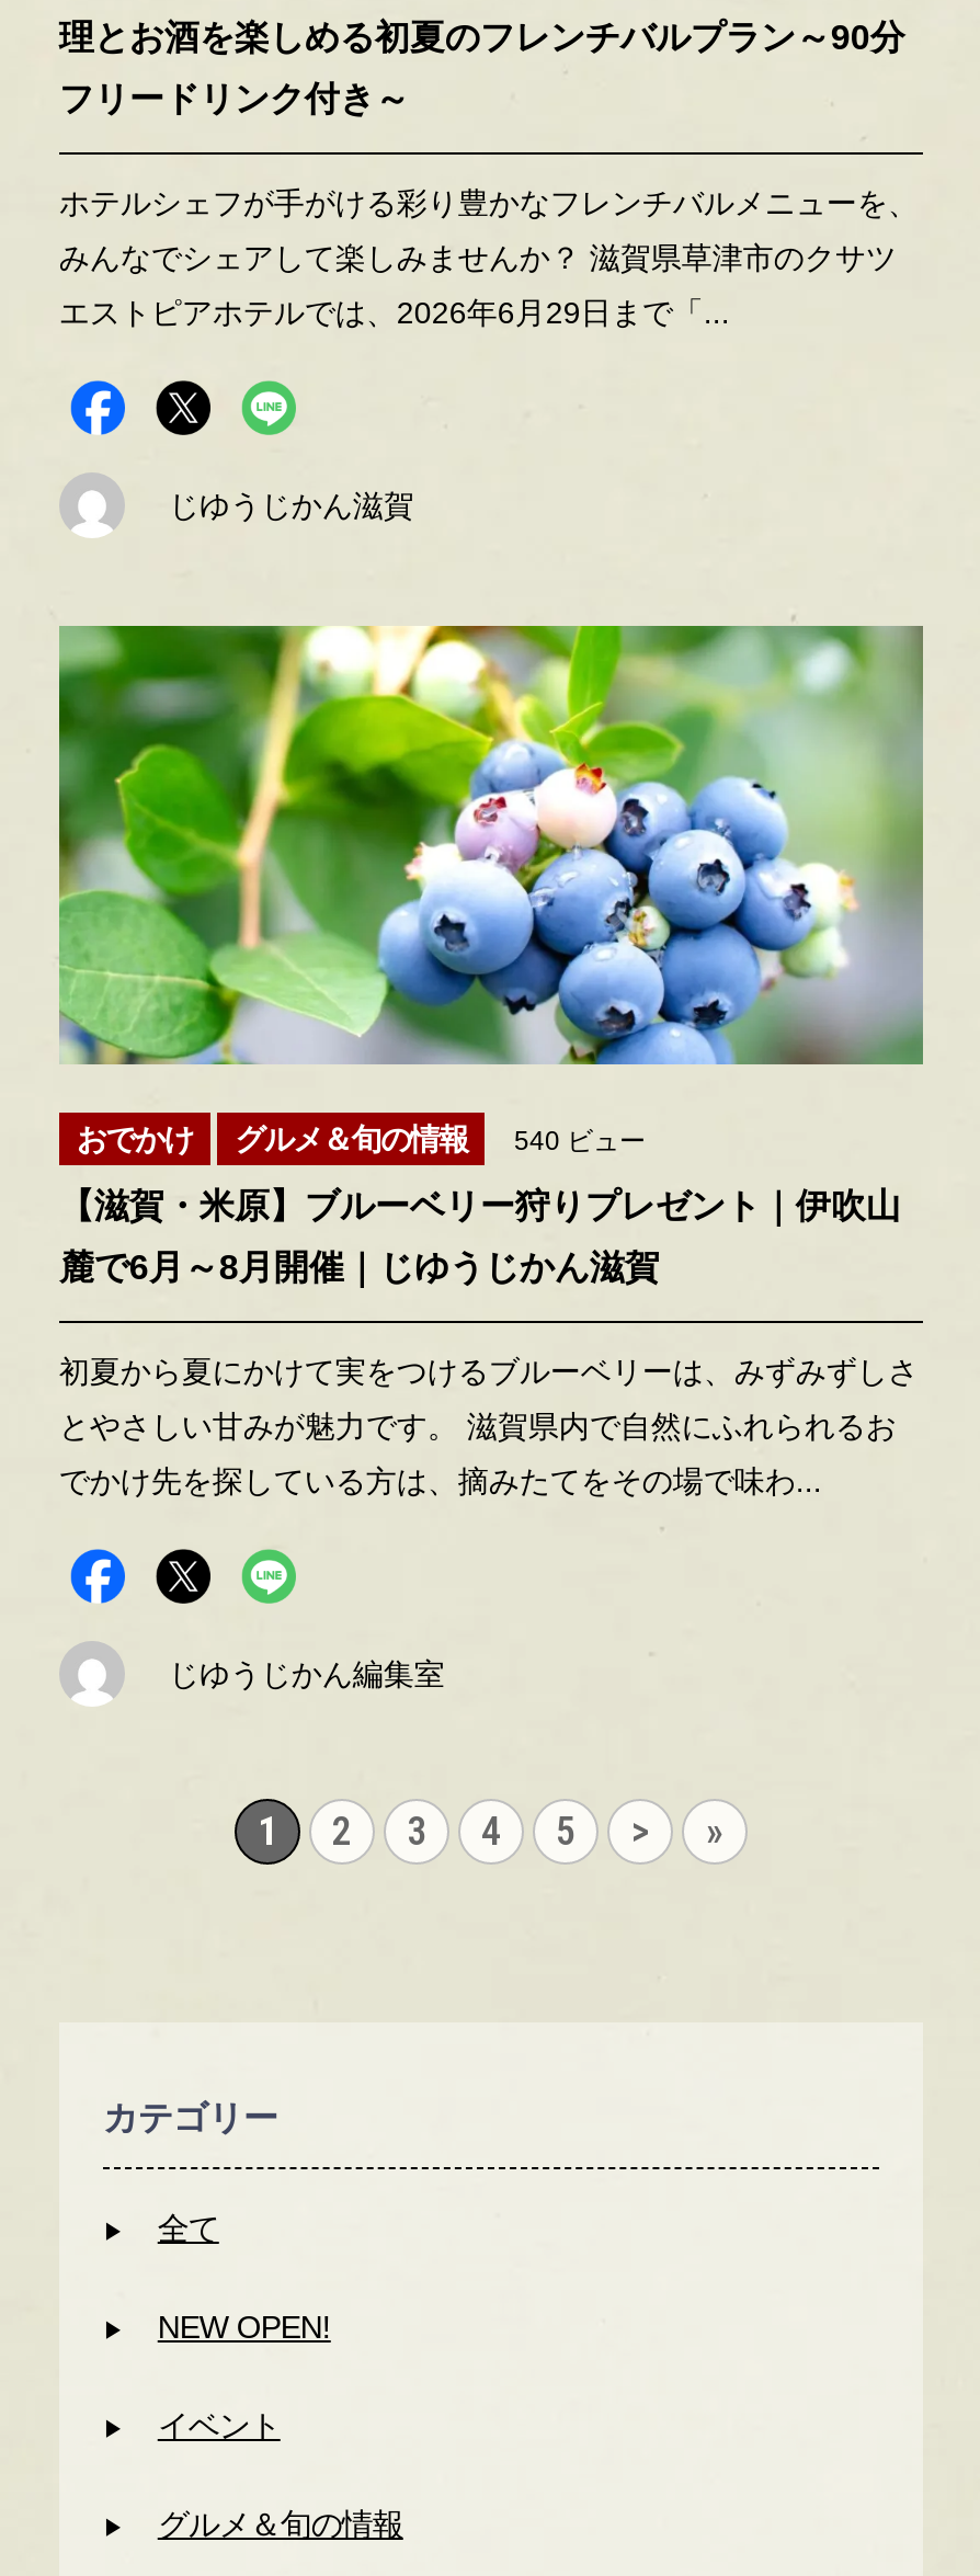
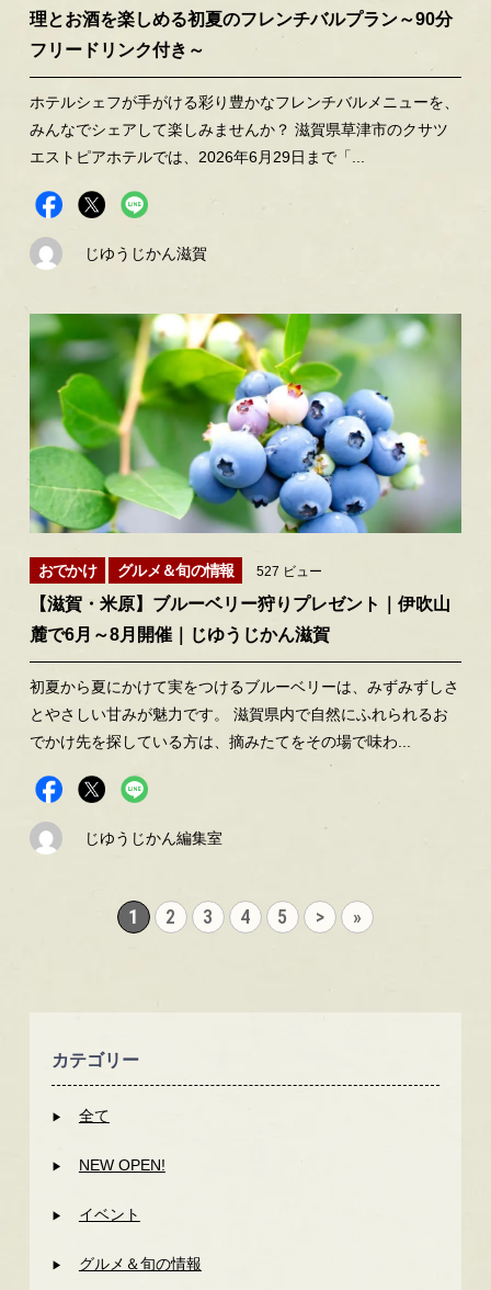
[77,1121,646,1156] おでかけ グルメ＆旬の情報 540 ビュー -> [38,562,323,579] おでかけ グルメ＆旬の情報 527 ビュー

